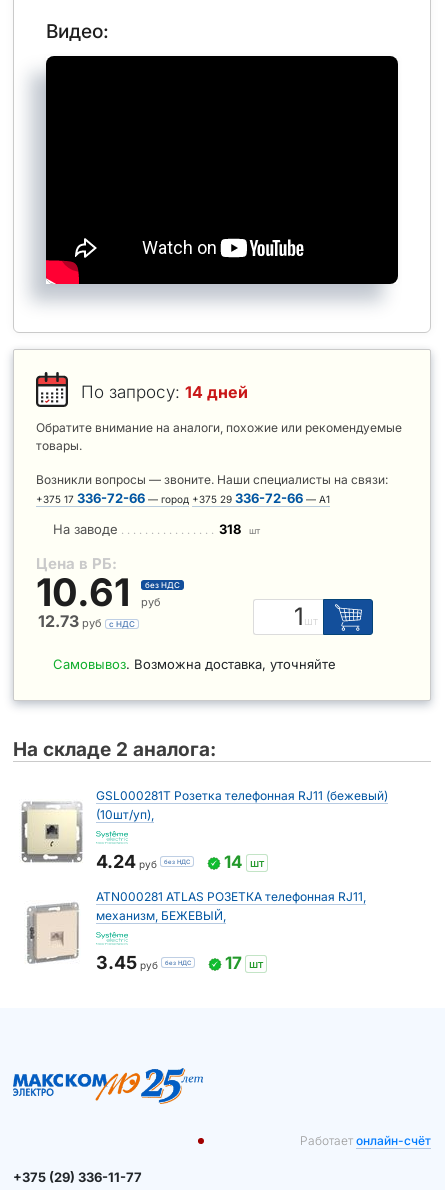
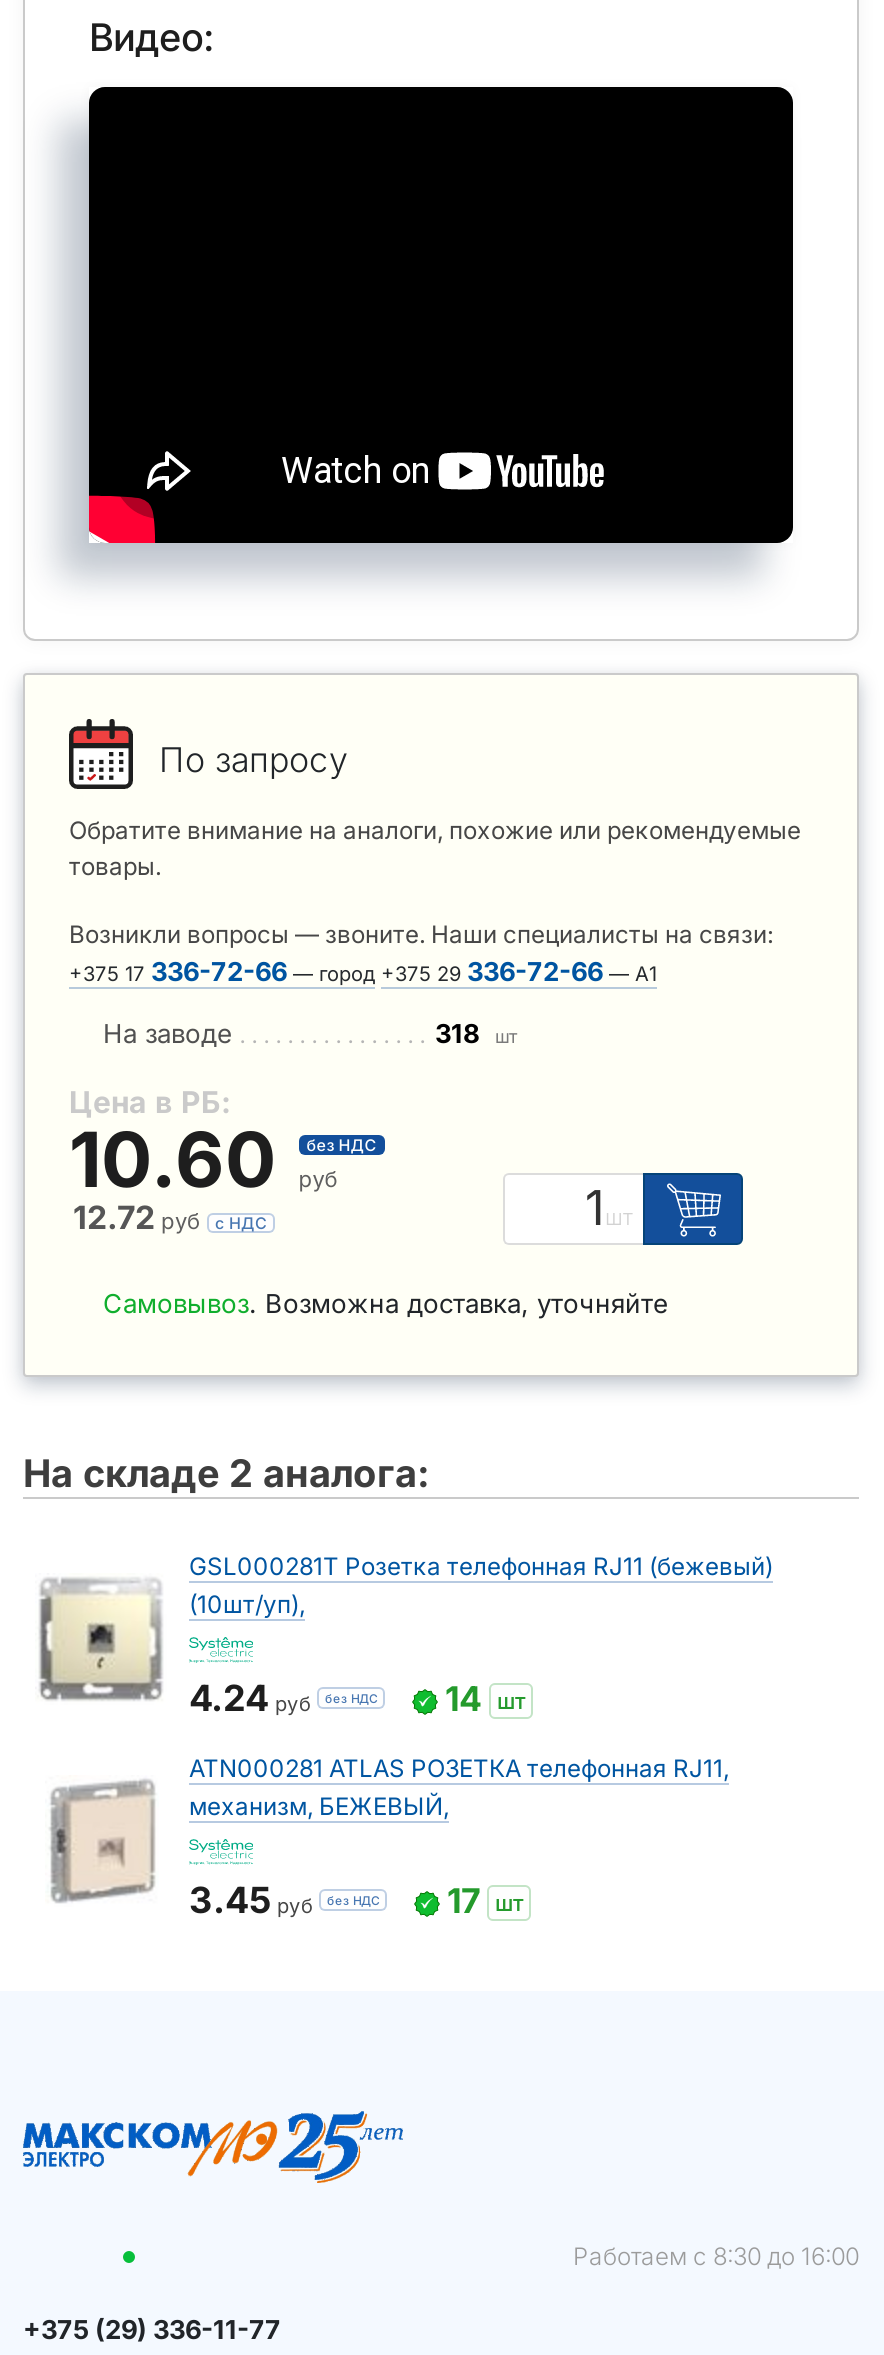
[81,382,248,402] По запросу: 14 дней -> [159,739,347,779] По запросу
[36,569,180,615] 10.61 руб без НДС -> [69,1114,376,1206] 10.60 руб без НДС
[38,611,135,631] 12.73 руб с НДС -> [73,1198,267,1238] 12.72 руб с НДС
[300,1132,431,1147] Работает онлайн-счёт -> [573,2240,859,2270] Работаем с 8:30 до 16:00

